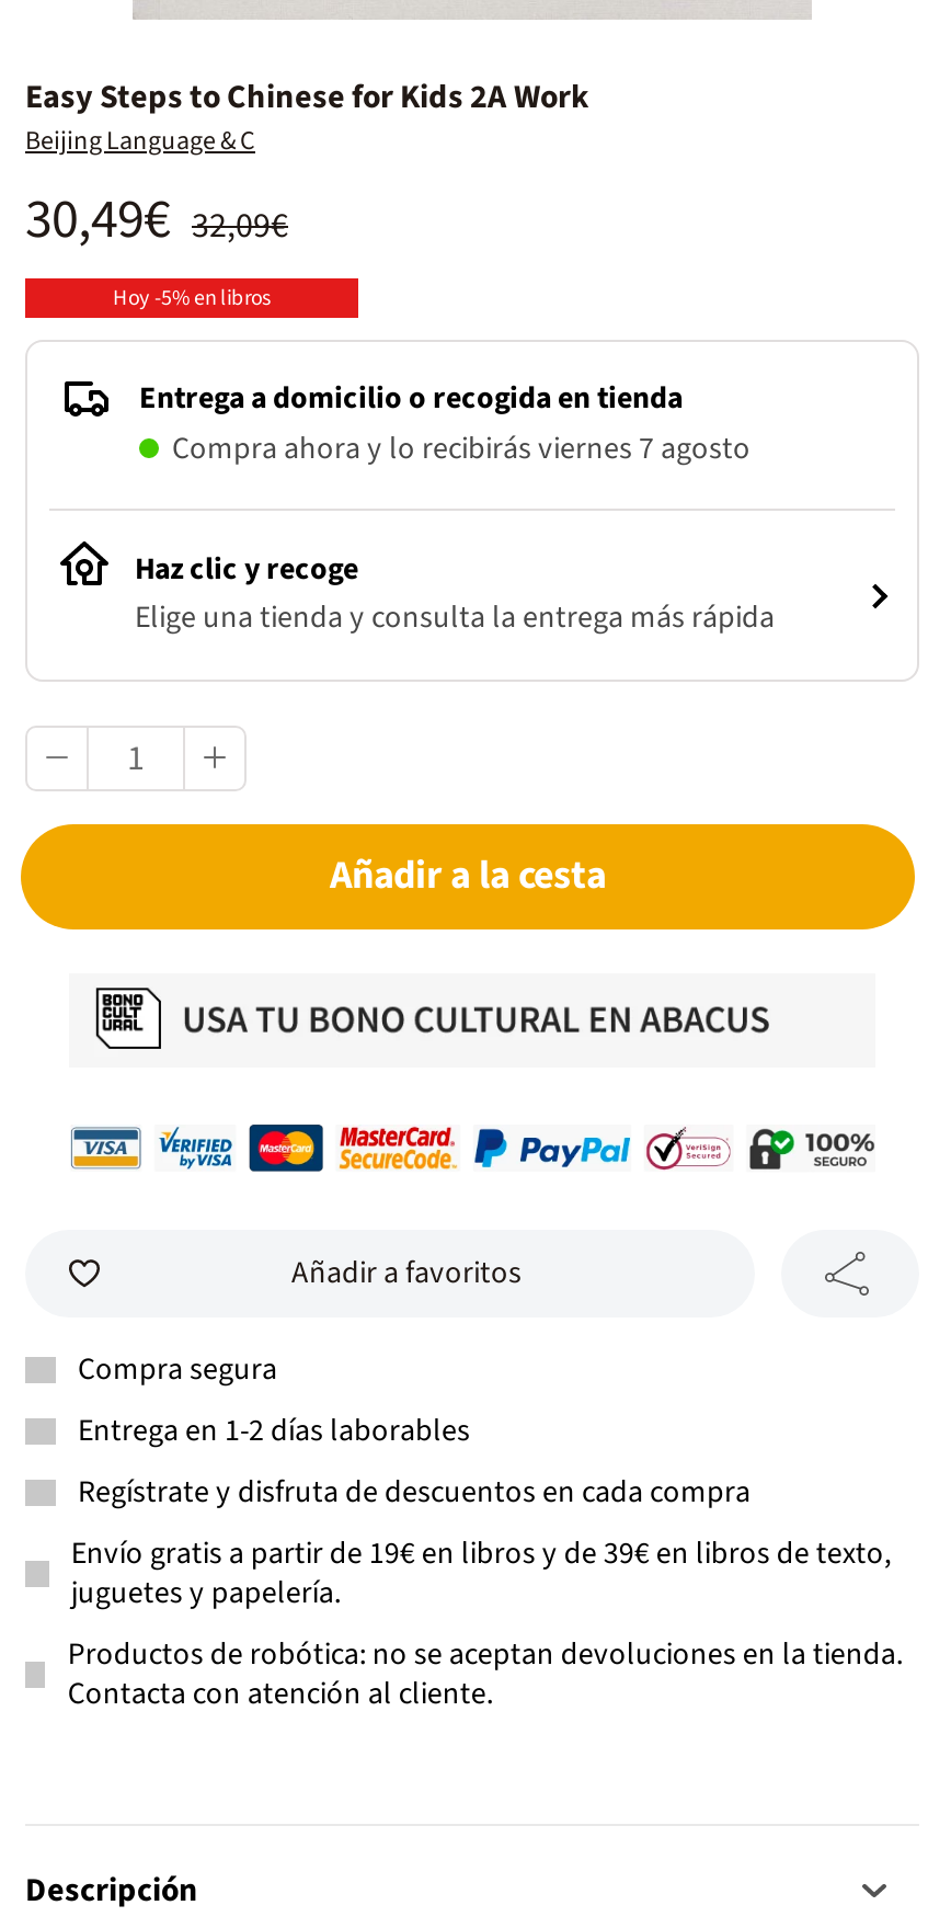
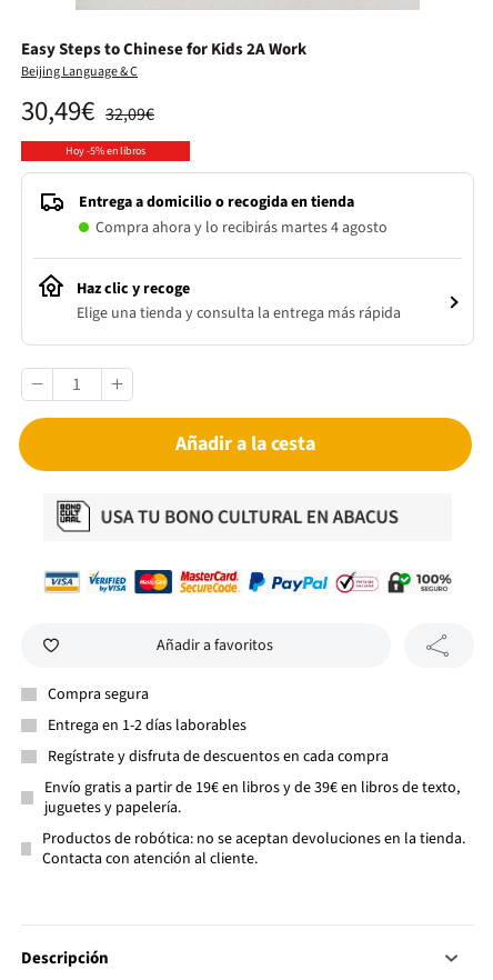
[172,427,751,471] Compra ahora y lo recibirás viernes 7 agosto -> [95,217,388,239] Compra ahora y lo recibirás martes 4 agosto

